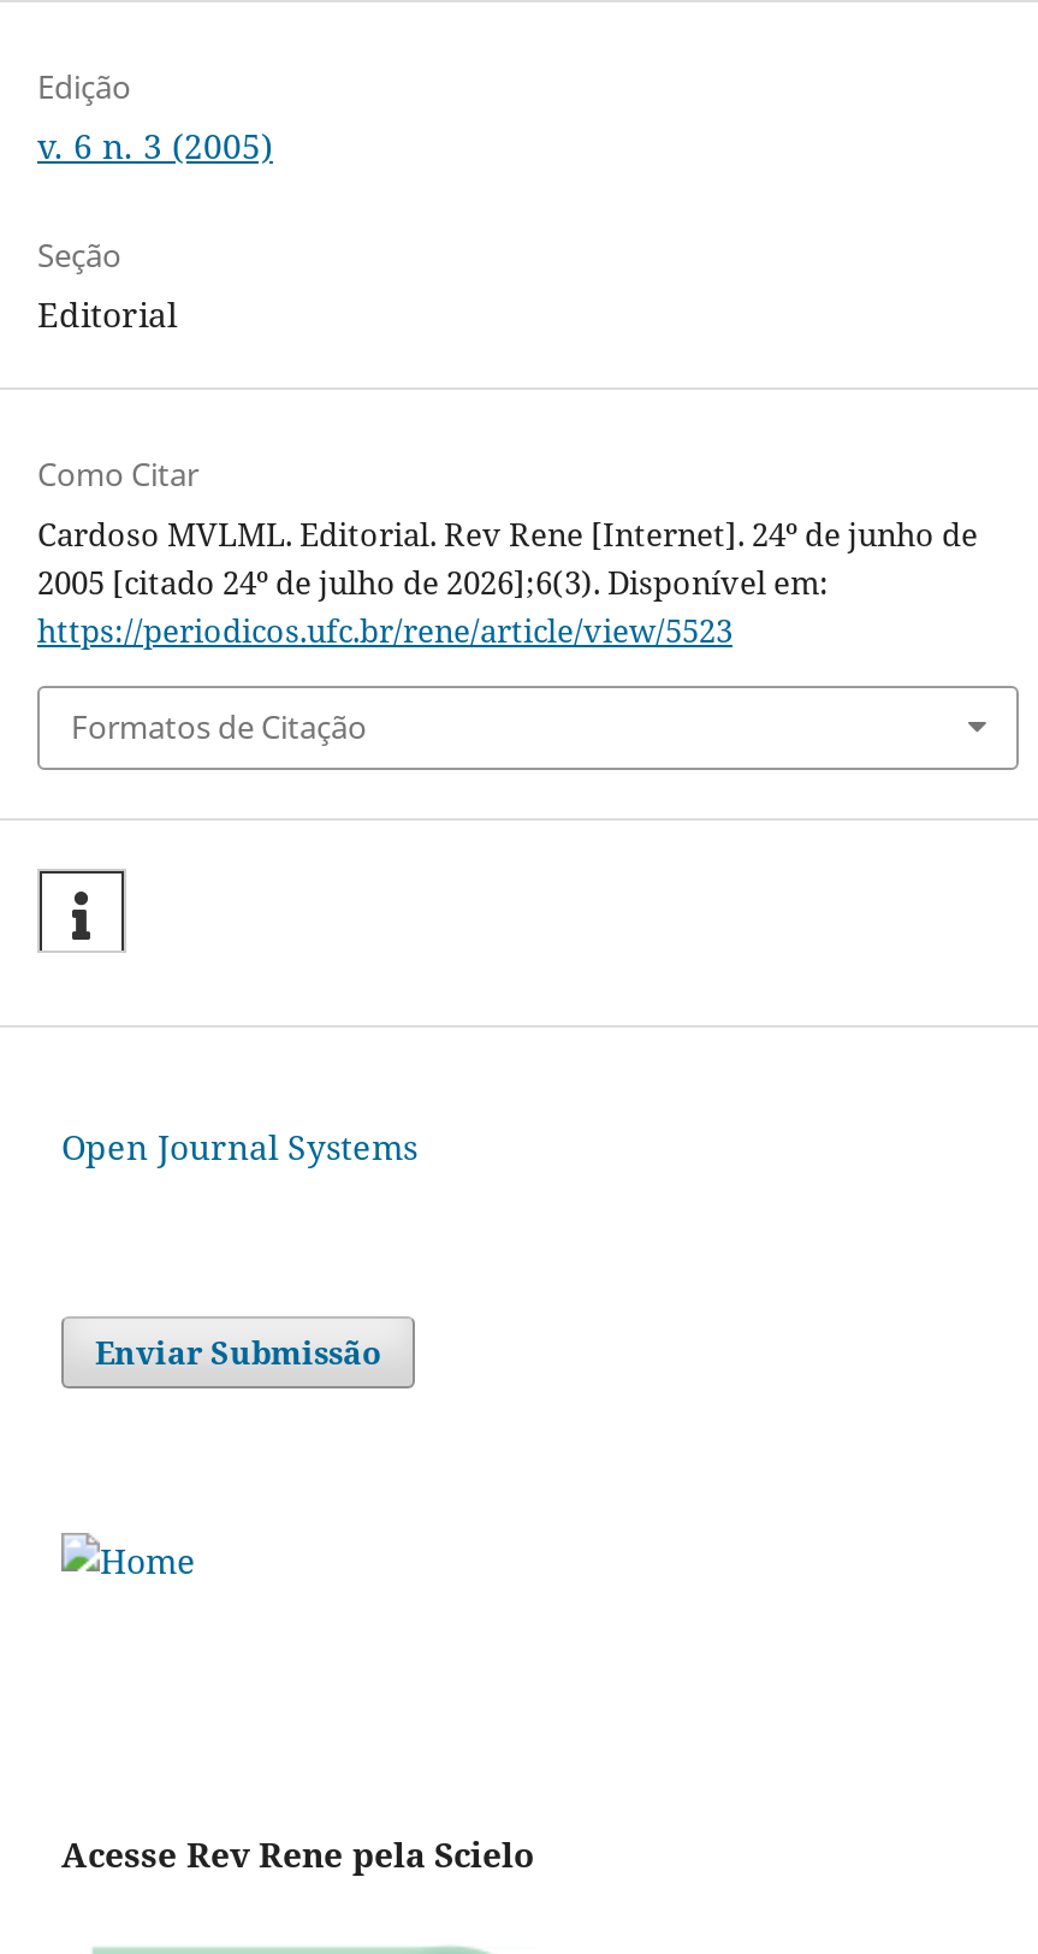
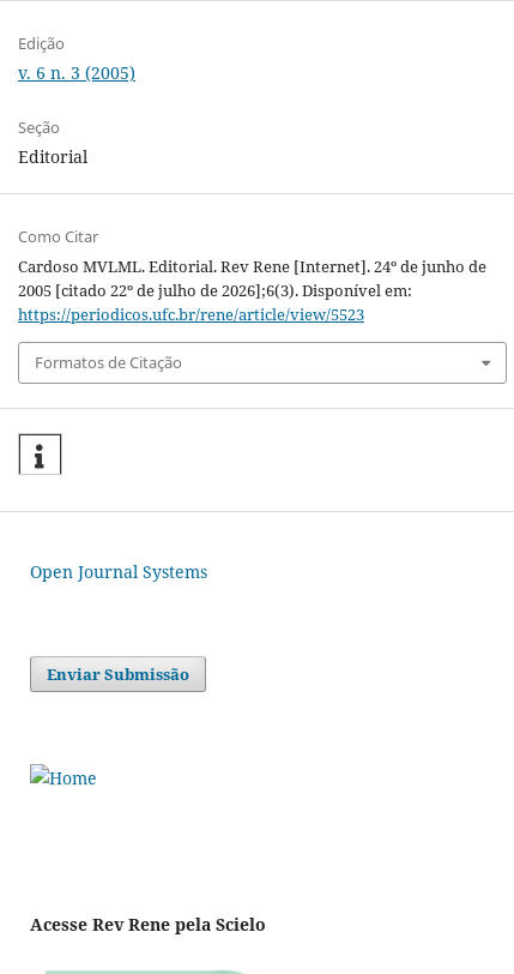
[37,561,829,604] 2005 [citado 24º de julho de 2026];6(3). Disponível em: -> [18,280,412,301] 2005 [citado 22º de julho de 2026];6(3). Disponível em:

